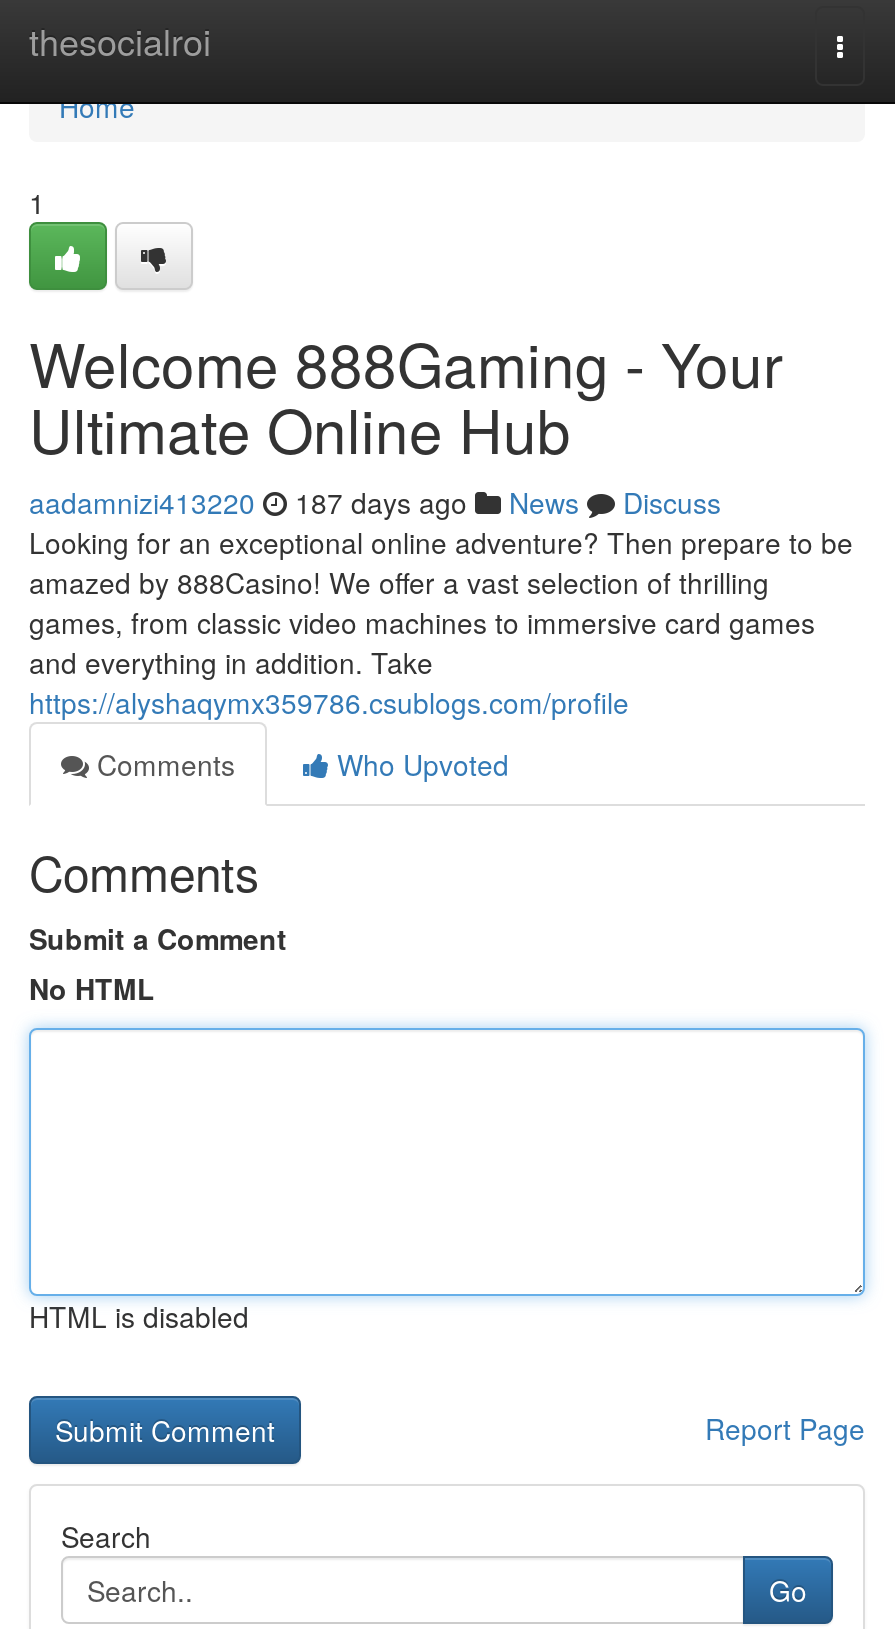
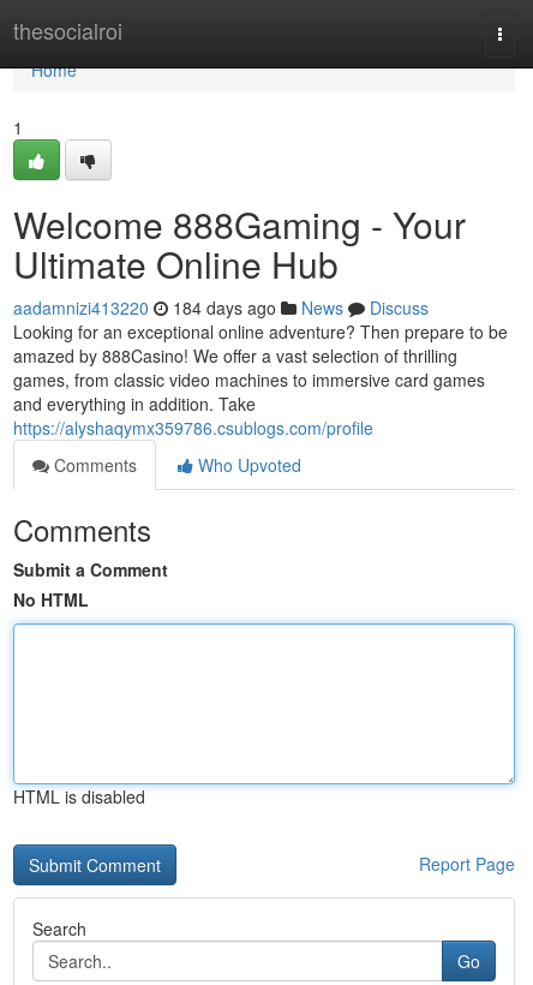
[29,482,721,522] aadamnizi413220 187 days ago News Discuss -> [13,295,429,320] aadamnizi413220 184 days ago News Discuss

